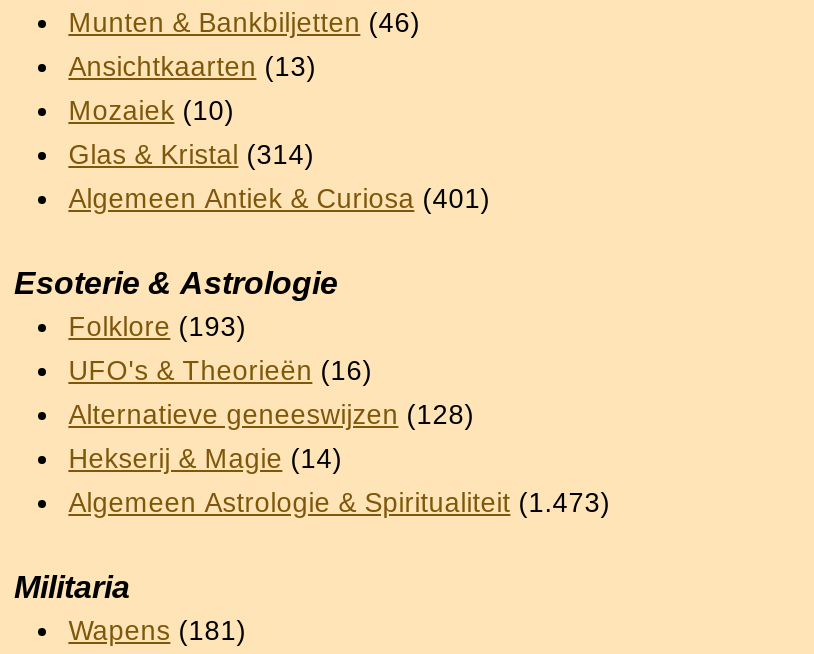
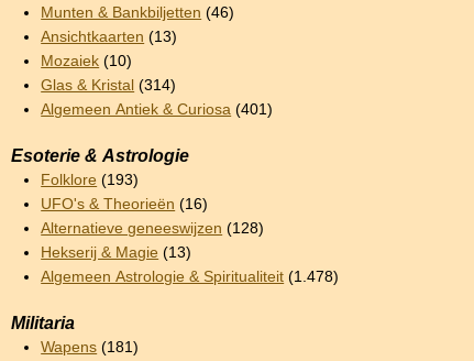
[68,443,342,473] Hekserij & Magie (14) -> [41,244,192,261] Hekserij & Magie (13)
[68,487,610,517] Algemeen Astrologie & Spiritualiteit (1.473) -> [41,268,339,285] Algemeen Astrologie & Spiritualiteit (1.478)

